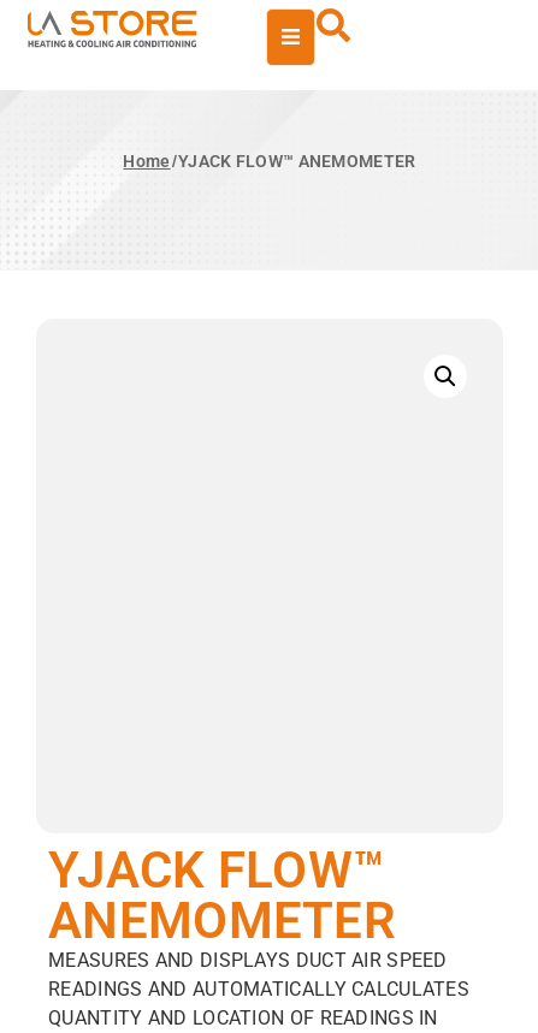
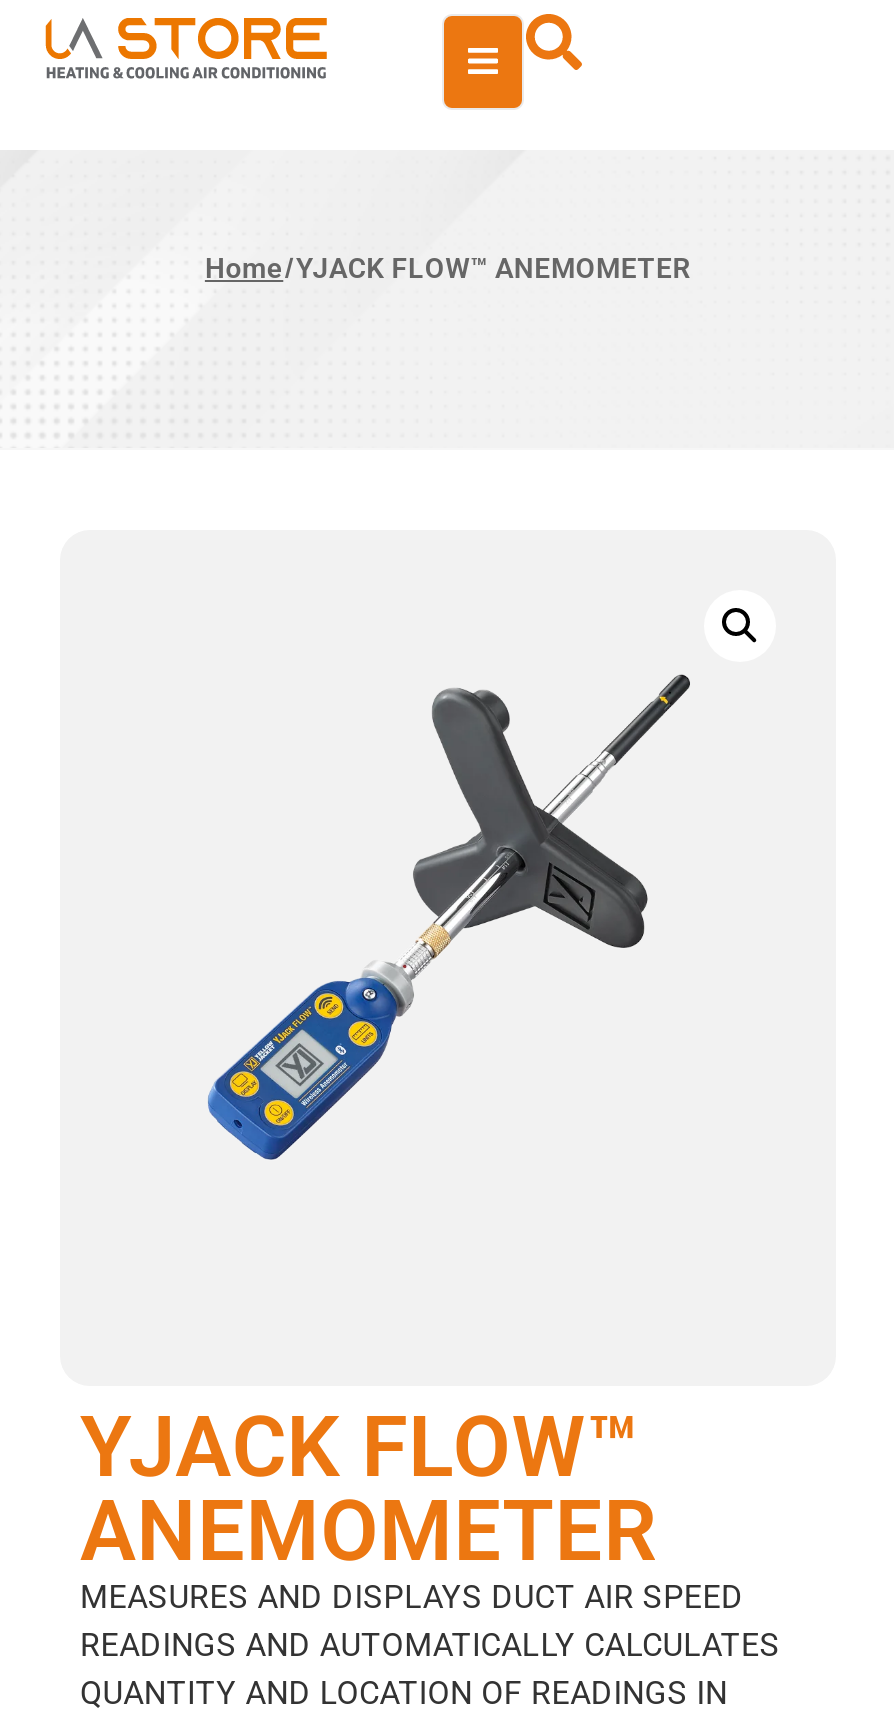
none -> [206,672,692,1162] [image]

